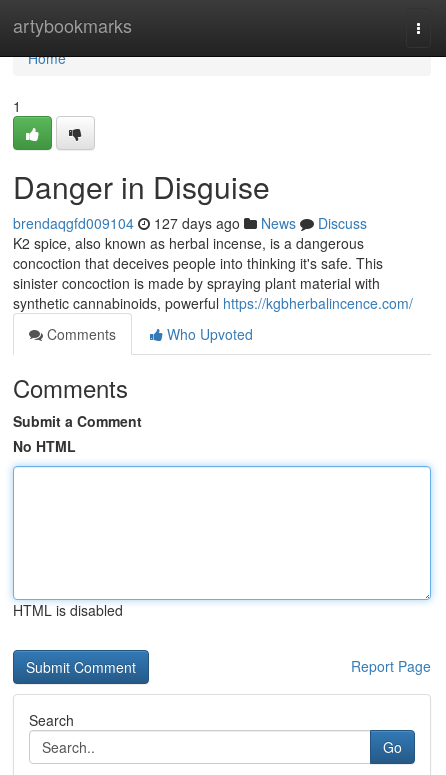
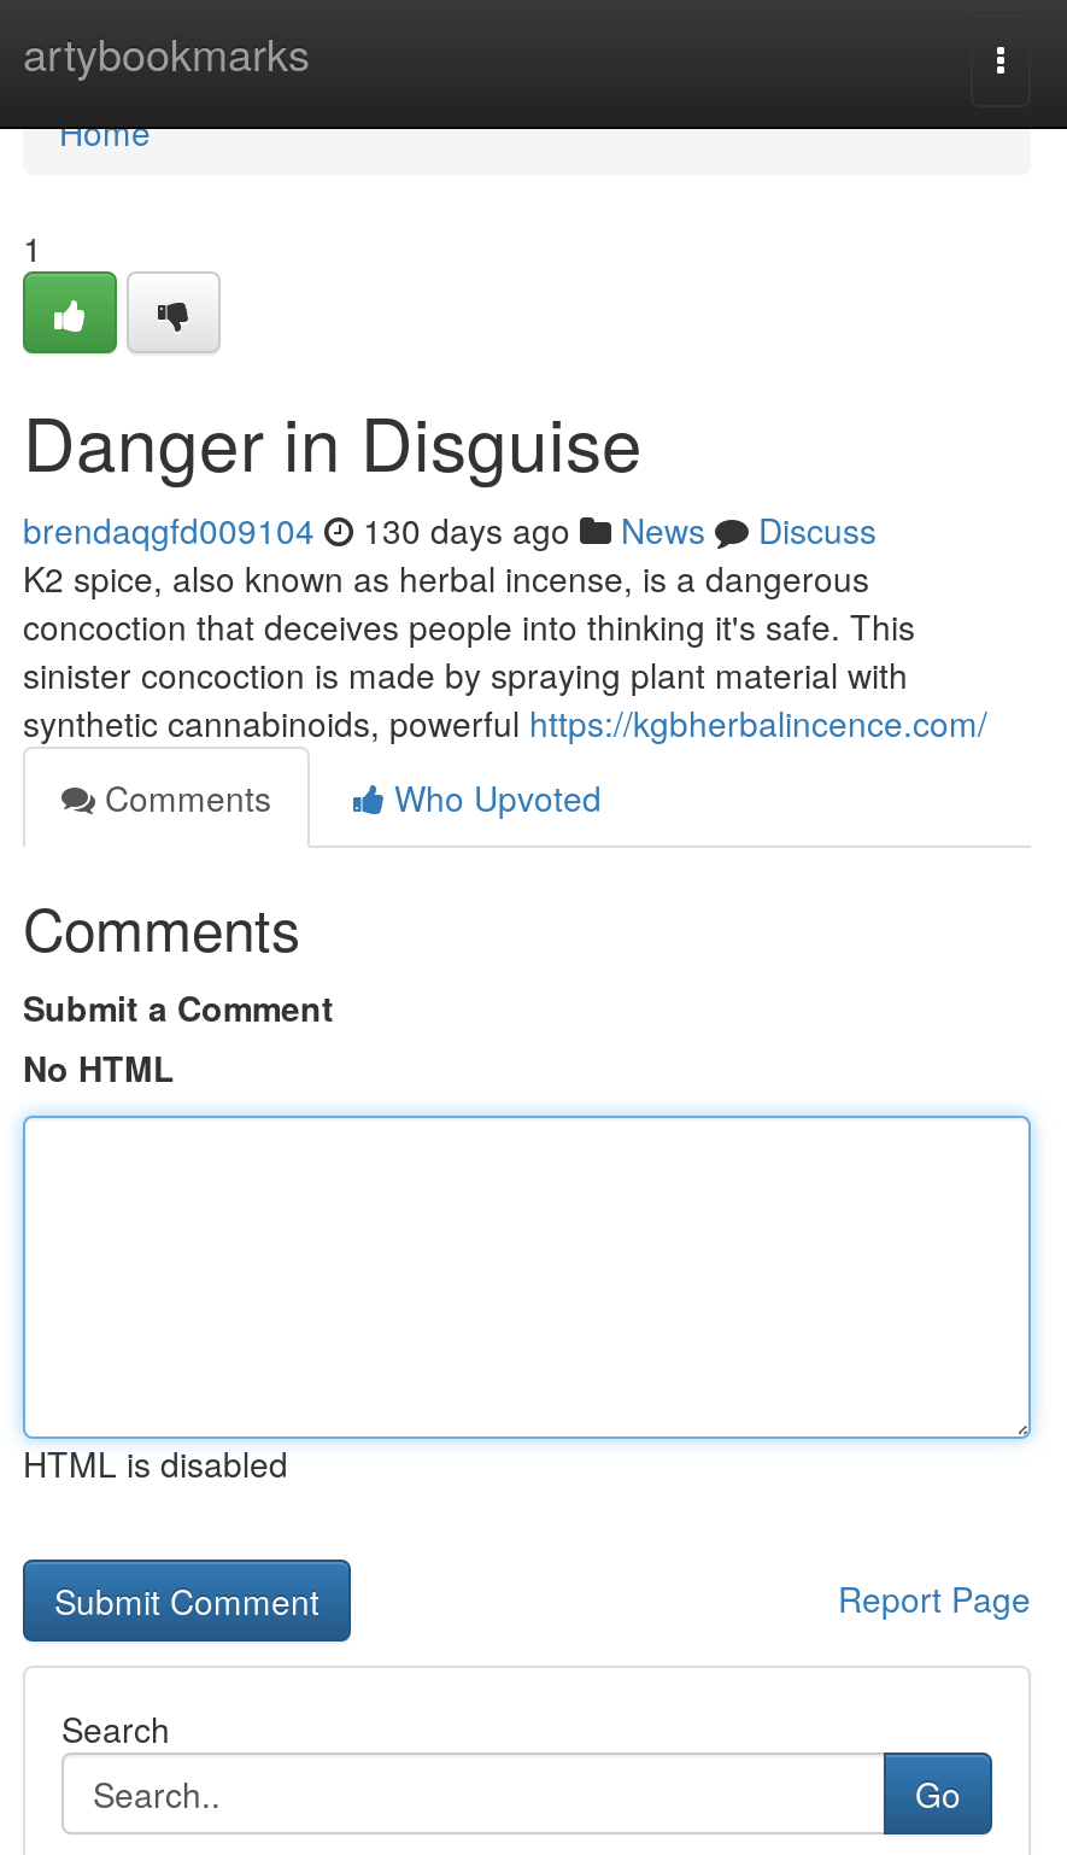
[13,213,367,233] brendaqgfd009104 127 days ago News Discuss -> [23,505,877,554] brendaqgfd009104 130 days ago News Discuss

